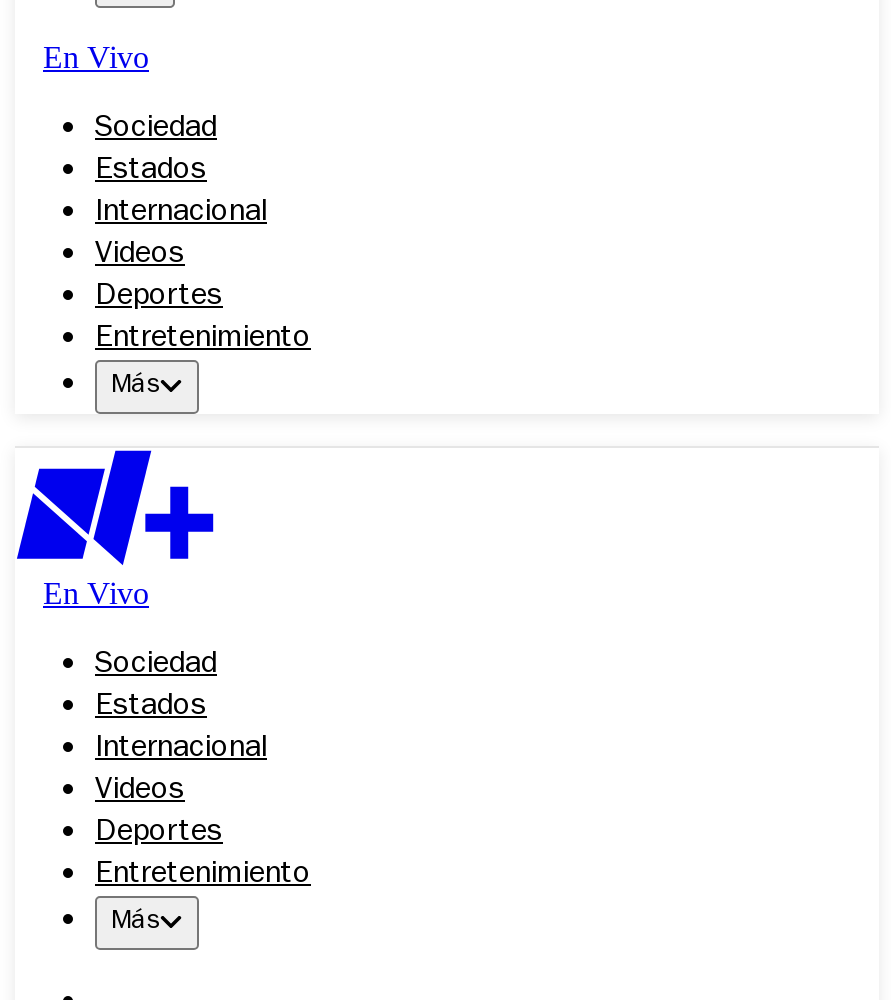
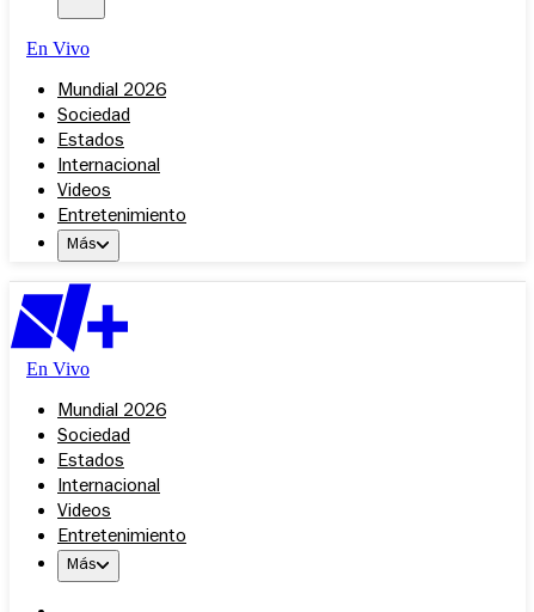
none -> [57,82,166,102] Mundial 2026
moved [95,114,267,272] -> [57,108,160,202]: Sociedad | Estados | Internacional | Videos
[95,282,223,314] Deportes -> none
none -> [57,403,166,422] Mundial 2026
moved [95,650,267,808] -> [57,428,160,522]: Sociedad | Estados | Internacional | Videos
[95,818,223,850] Deportes -> none

